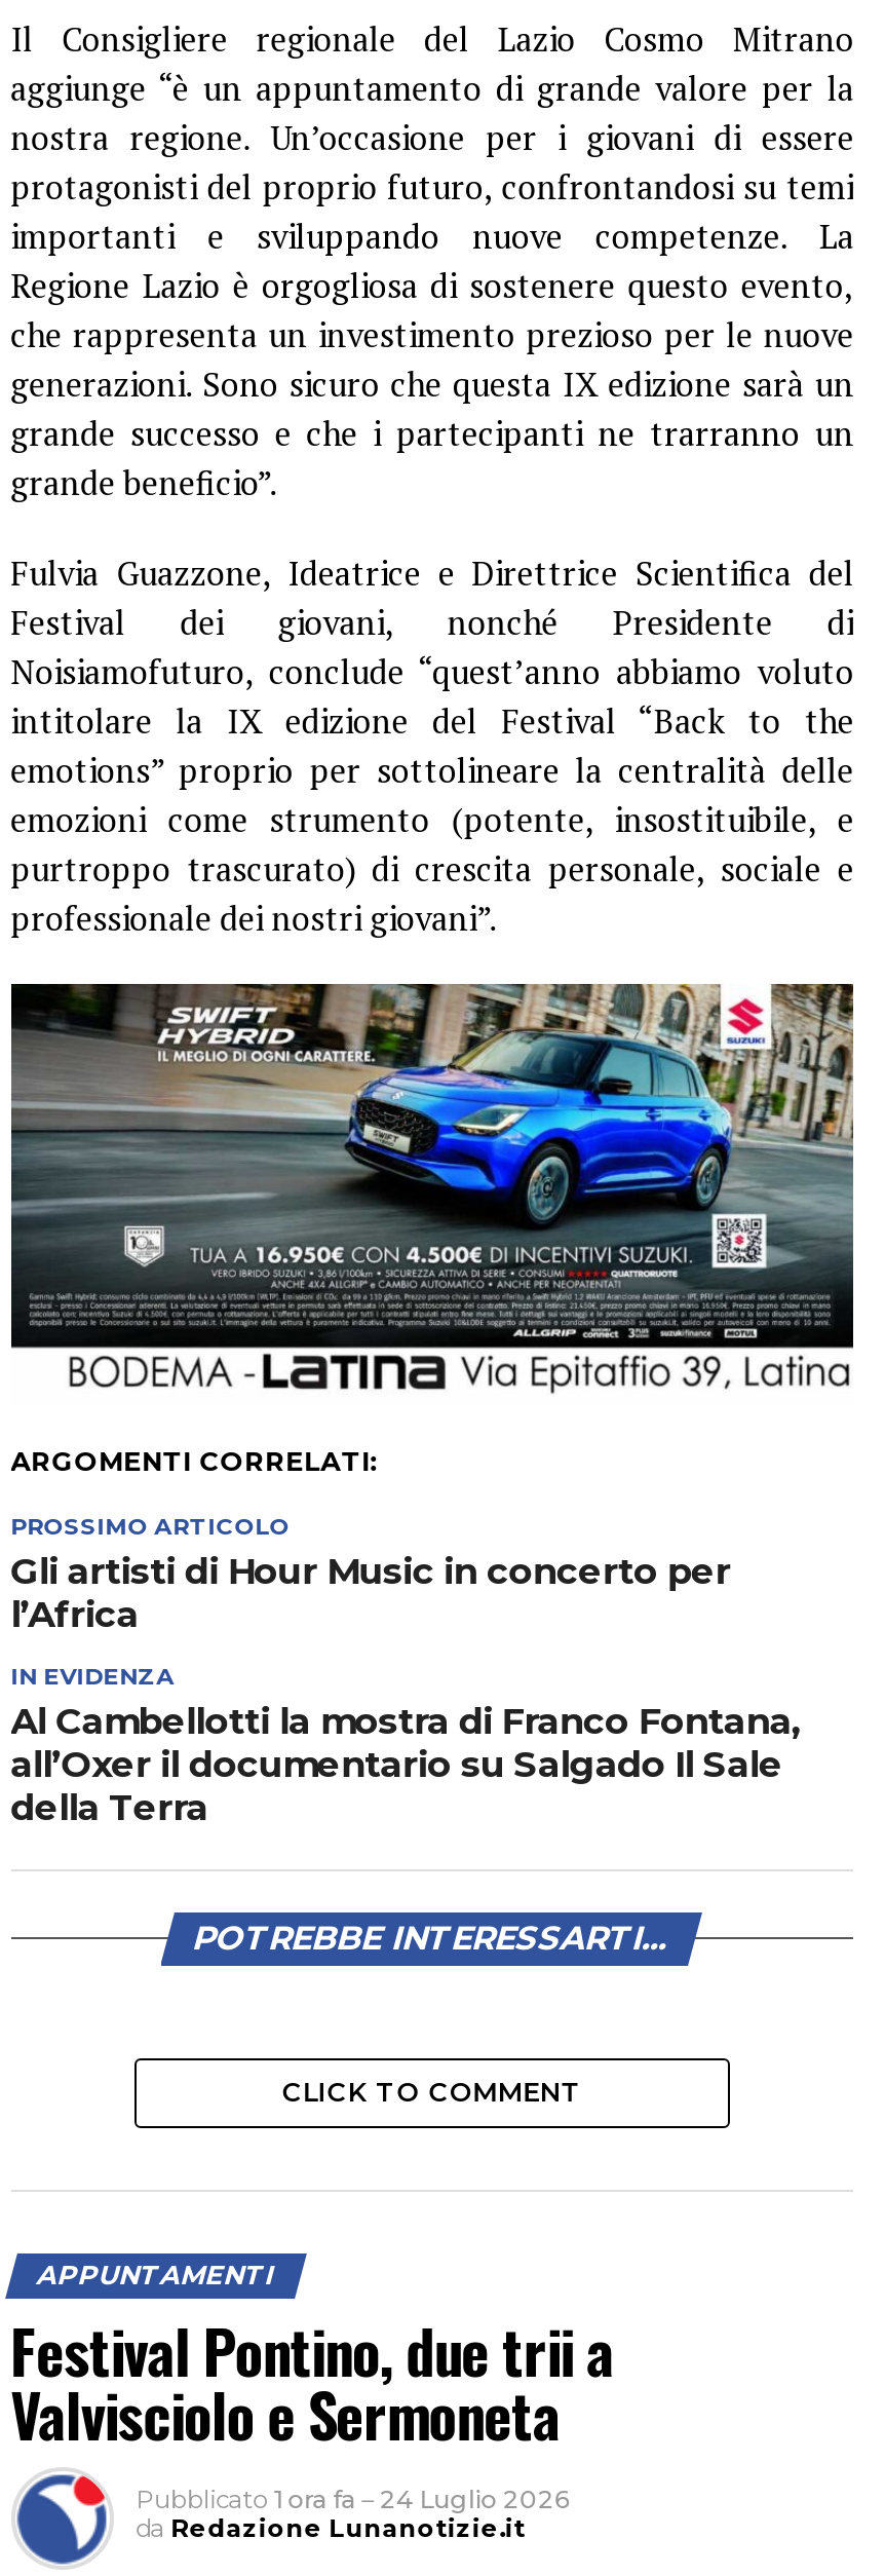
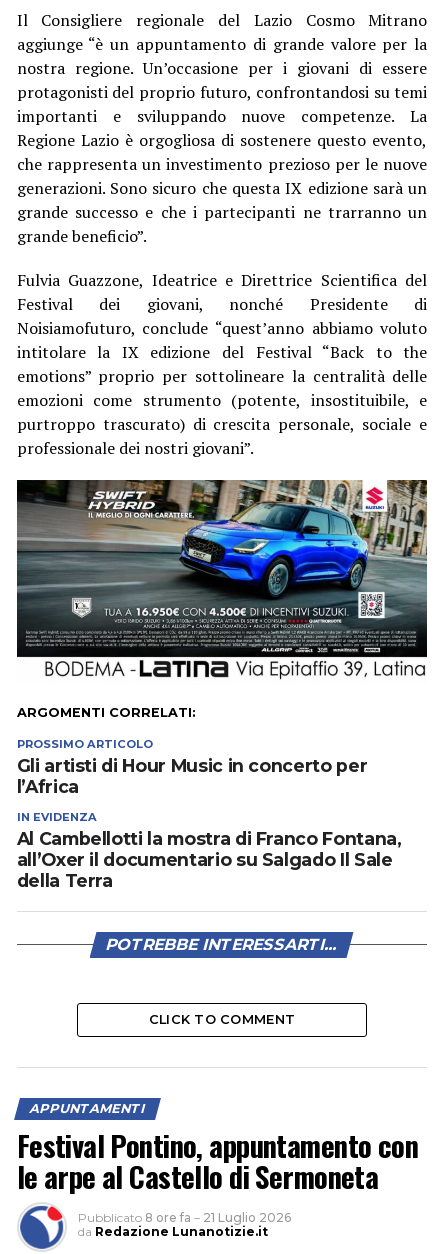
[11,2307,614,2514] Festival Pontino, due trii a | Valvisciolo e Sermoneta | Pubblicato 1 ora fa – 24 Luglio 2026 -> [17,1124,418,1225] Festival Pontino, appuntamento con | le arpe al Castello di Sermoneta | Pubblicato 8 ore fa – 21 Luglio 2026

